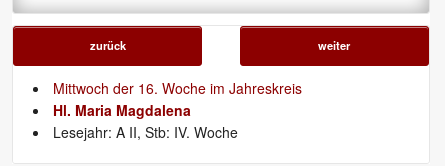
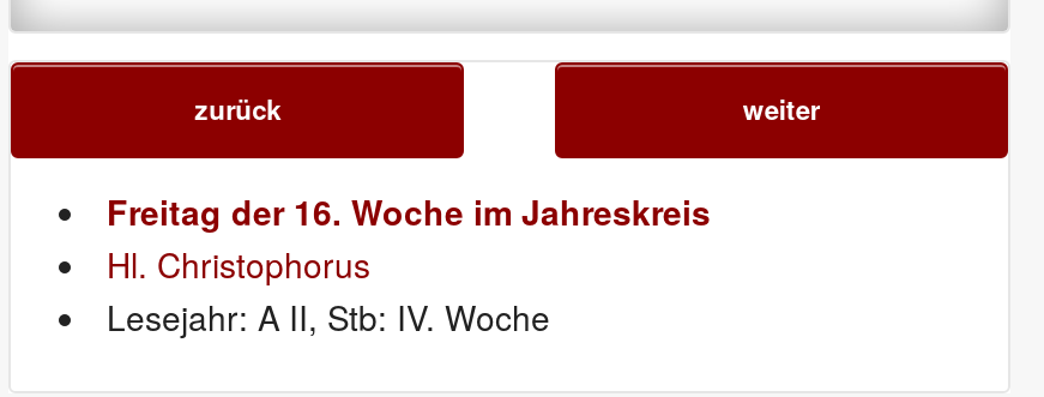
[53,78,302,120] Mittwoch der 16. Woche im Jahreskreis | Hl. Maria Magdalena -> [107,187,711,288] Freitag der 16. Woche im Jahreskreis | Hl. Christophorus

